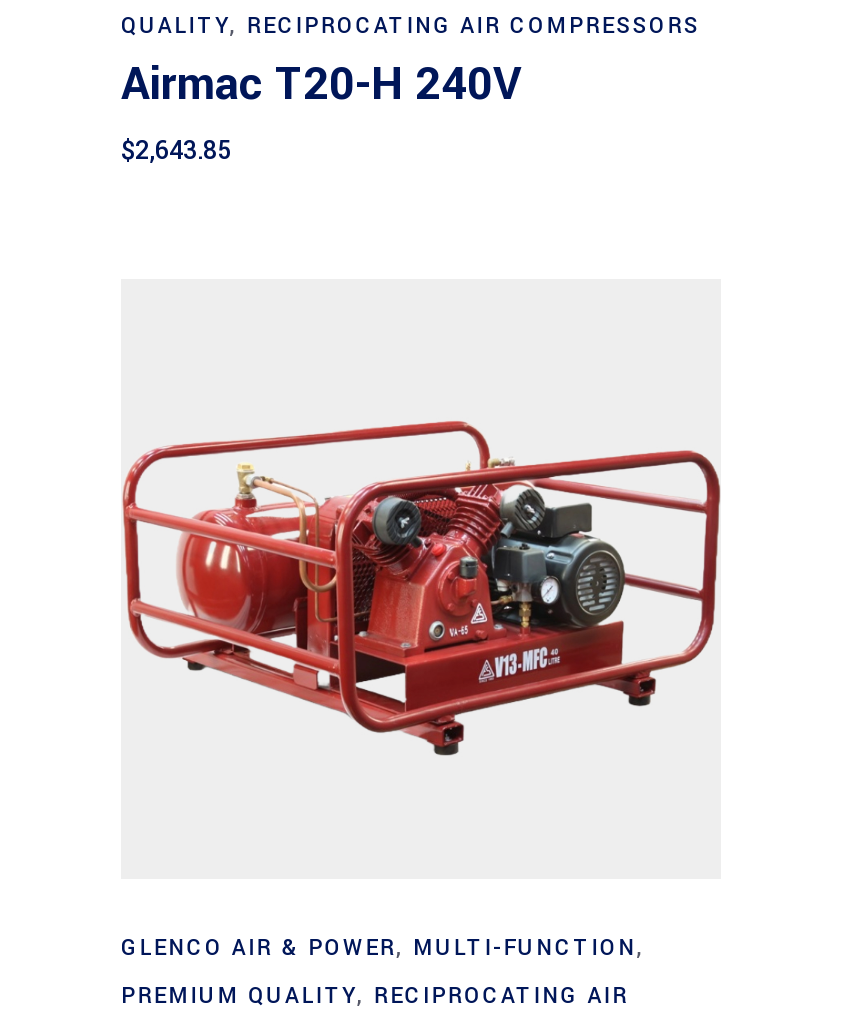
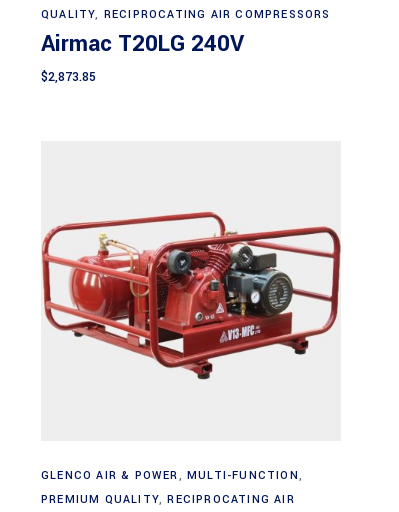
[121,54,521,118] Airmac T20-H 240V -> [41,28,244,60] Airmac T20LG 240V
[121,134,231,170] $2,643.85 -> [41,68,96,86] $2,873.85

